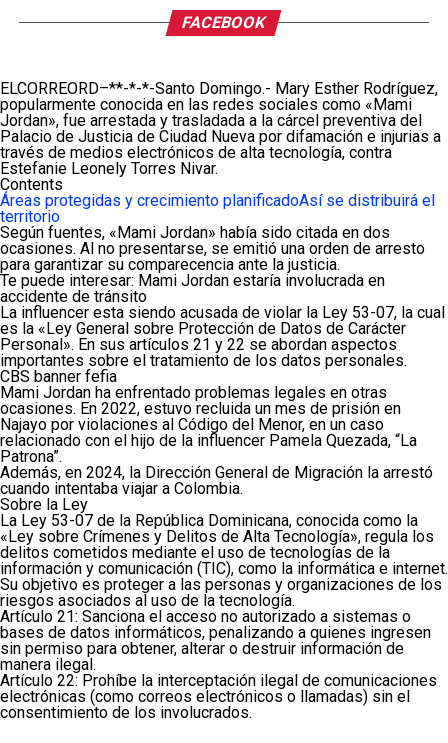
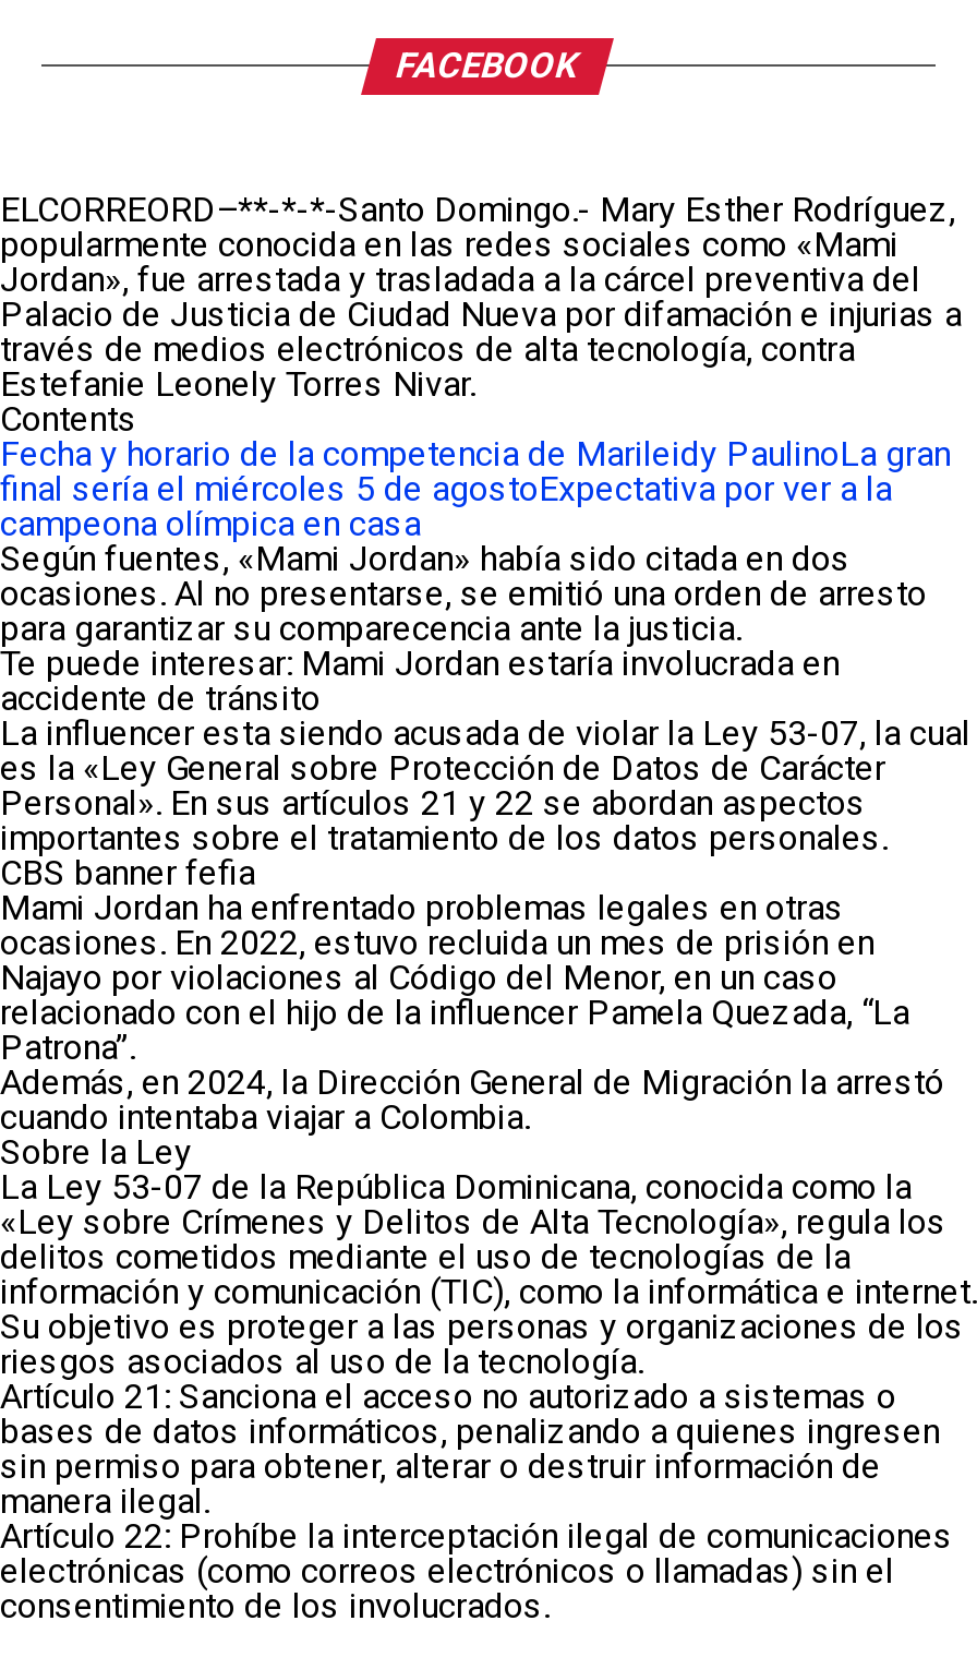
[0,191,435,226] Áreas protegidas y crecimiento planificadoAsí se distribuirá el | territorio -> [0,433,951,544] Fecha y horario de la competencia de Marileidy PaulinoLa gran | final sería el miércoles 5 de agostoExpectativa por ver a la | campeona olímpica en casa

